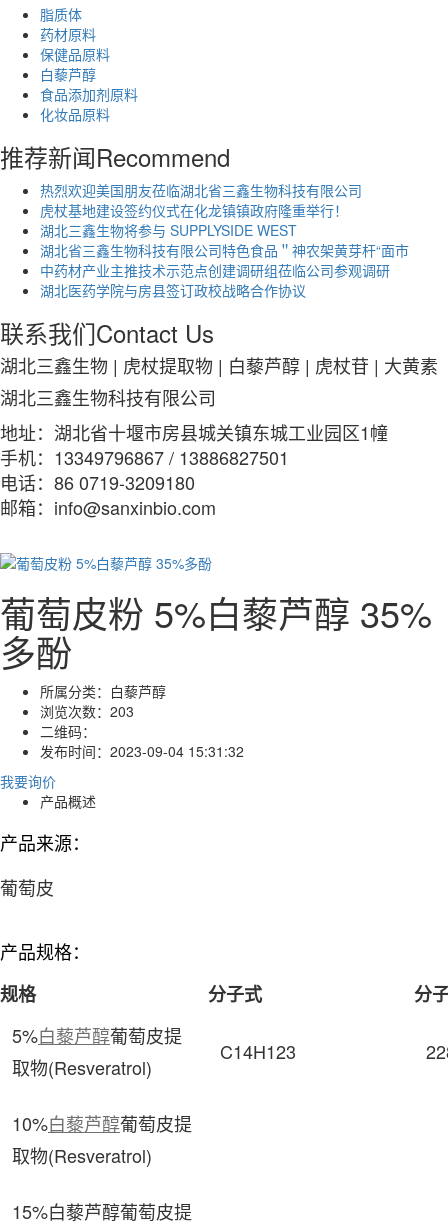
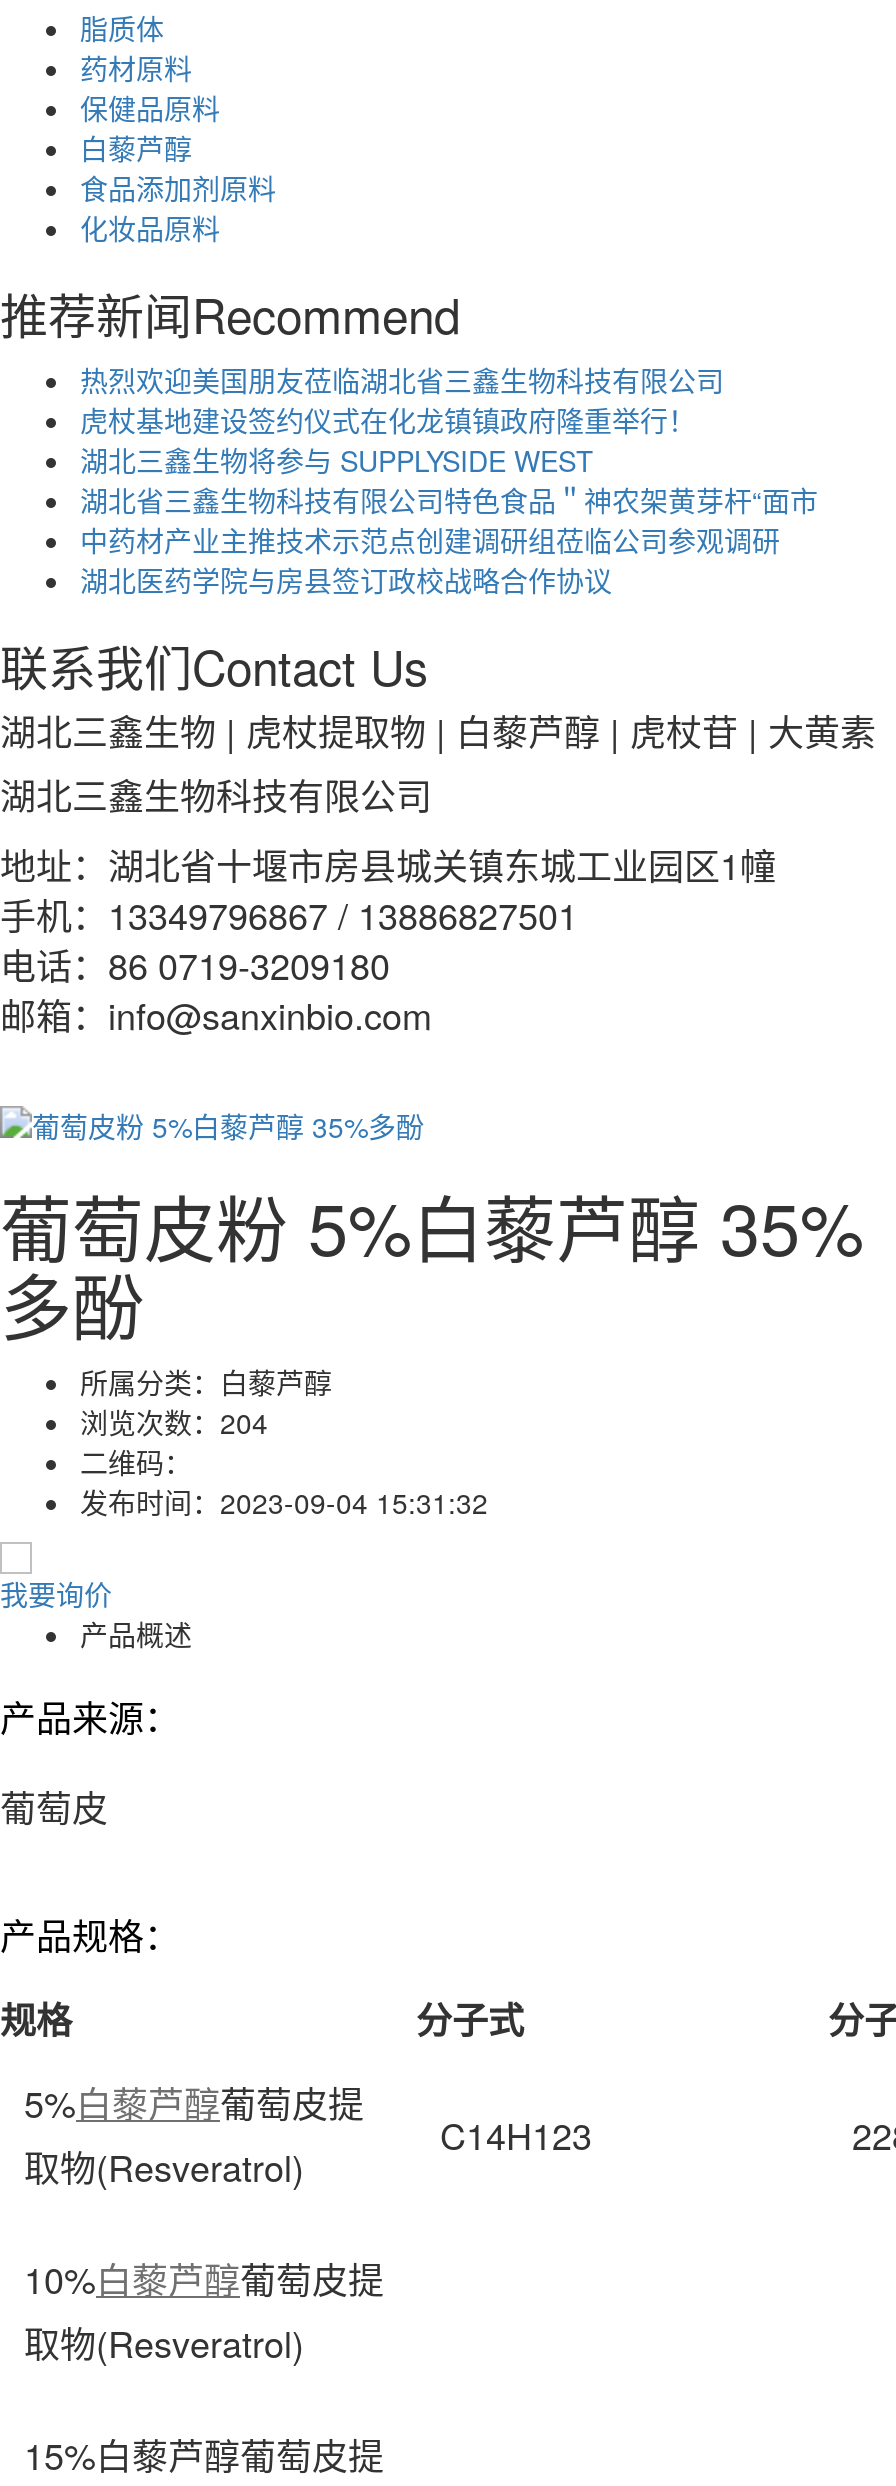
[40,701,134,721] 浏览次数：203 -> [80,1401,268,1441] 浏览次数：204

